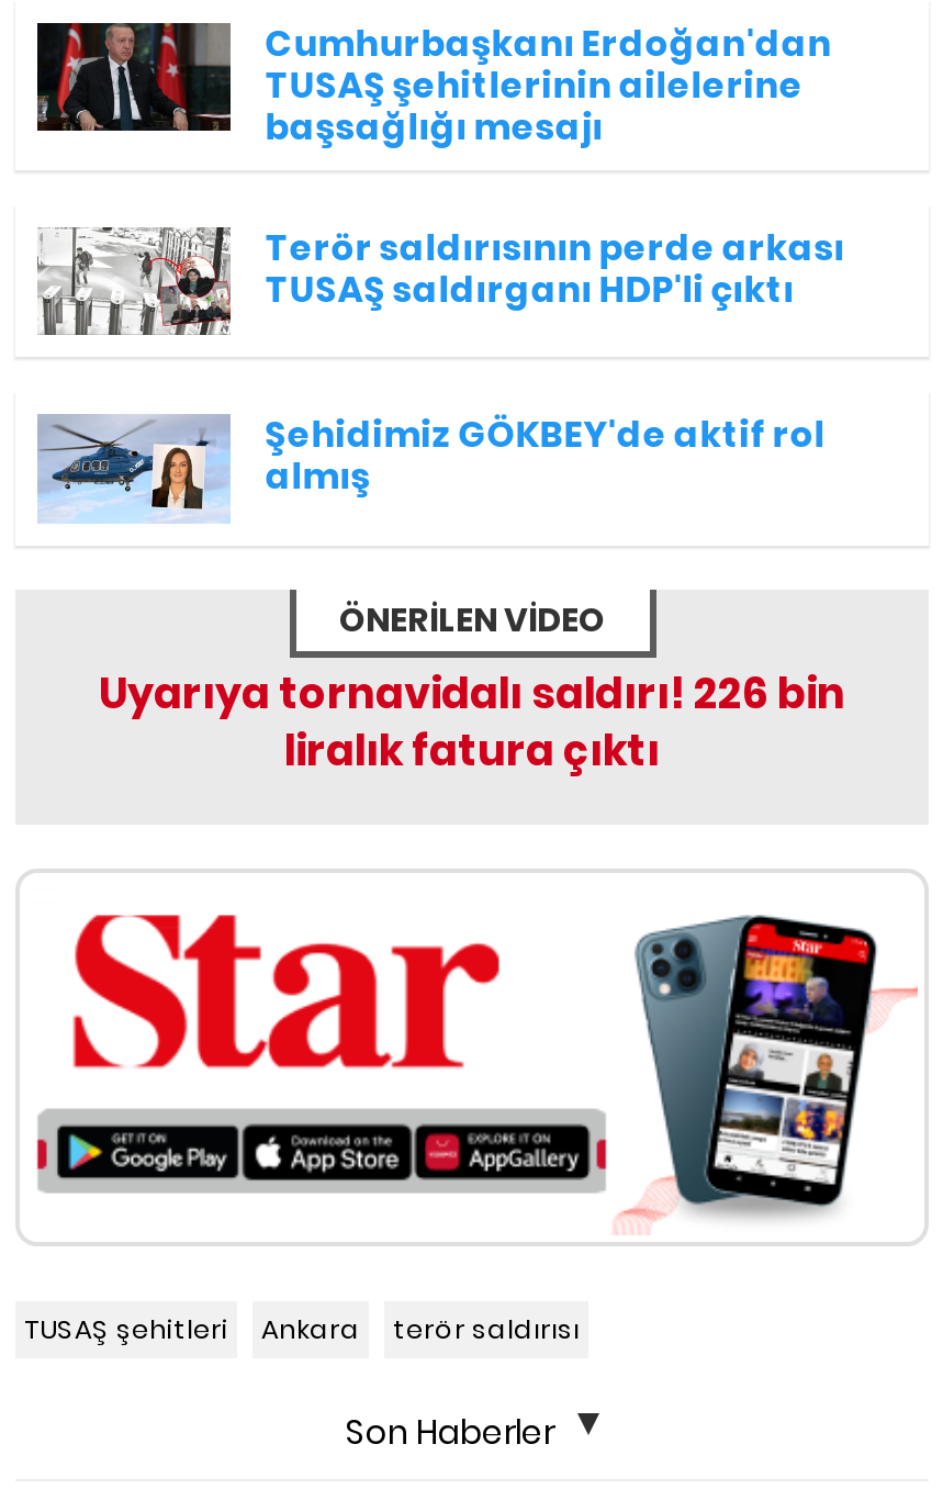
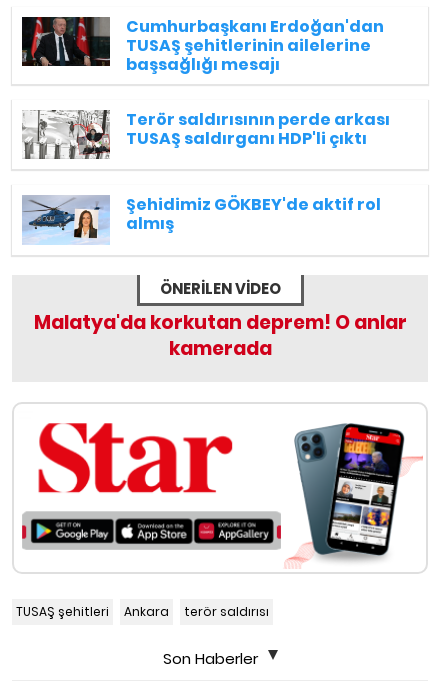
[99,663,845,780] Uyarıya tornavidalı saldırı! 226 bin | liralık fatura çıktı -> [33,308,406,361] Malatya'da korkutan deprem! O anlar | kamerada

